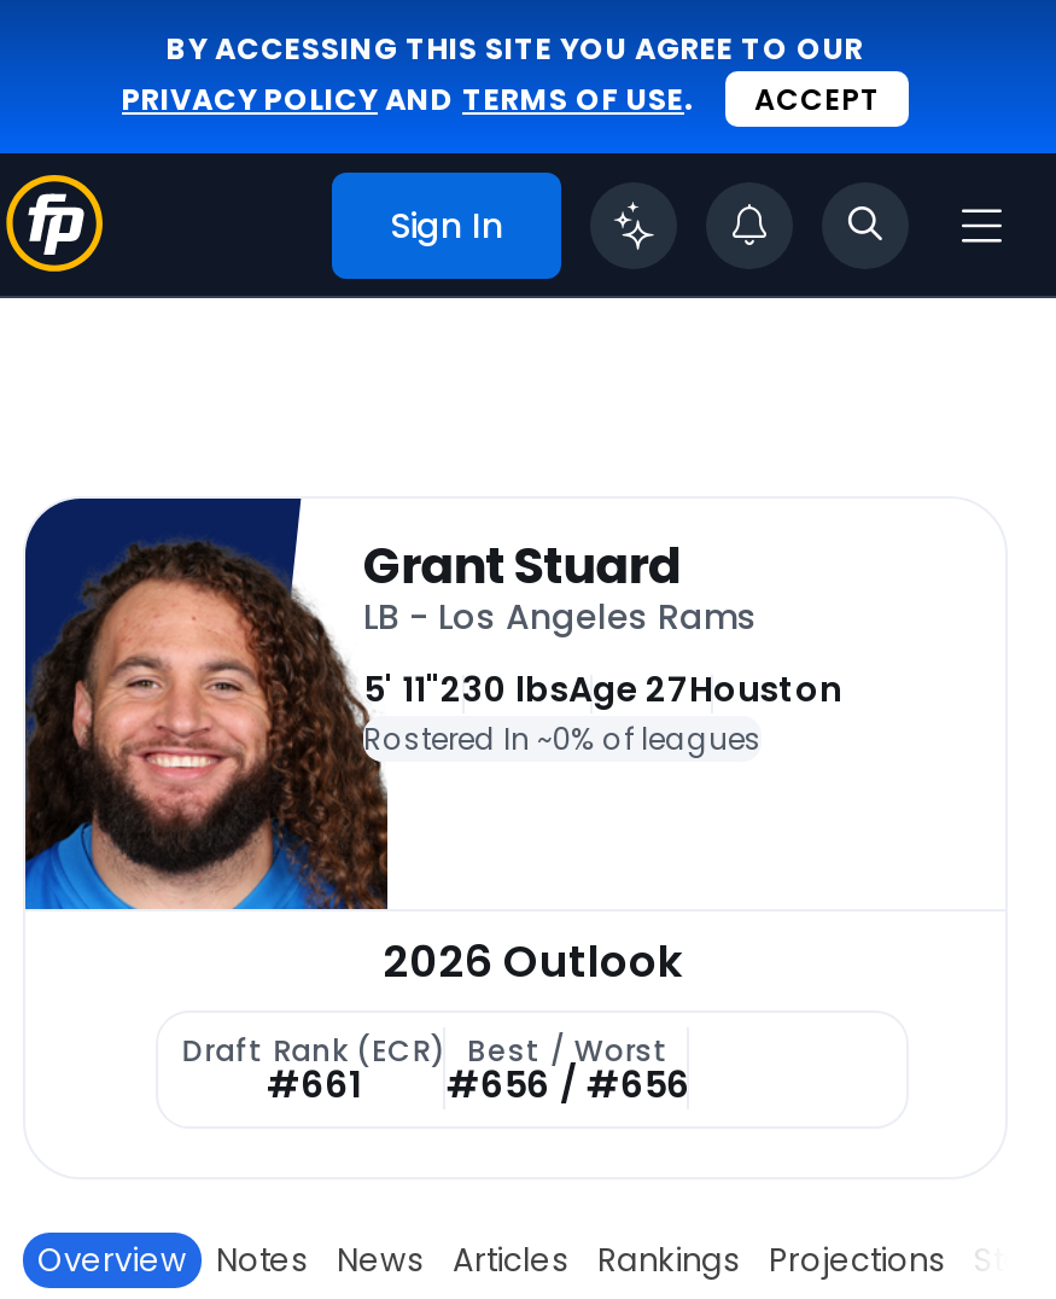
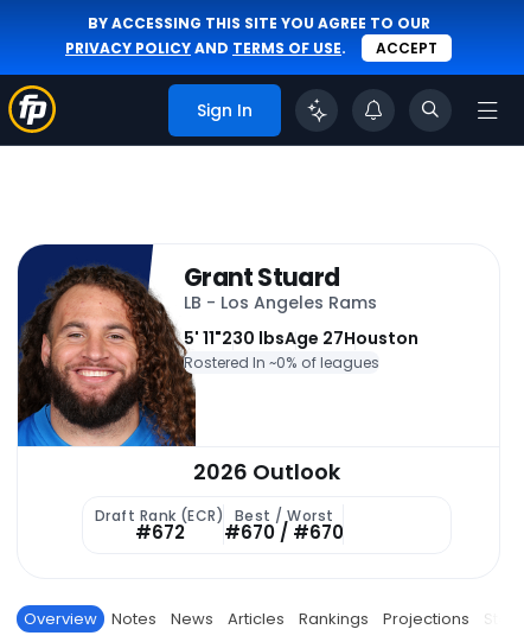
[267,1060,361,1110] #661 -> [135,520,184,545] #672
[446,1060,690,1110] #656 / #656 -> [225,520,344,545] #670 / #670

